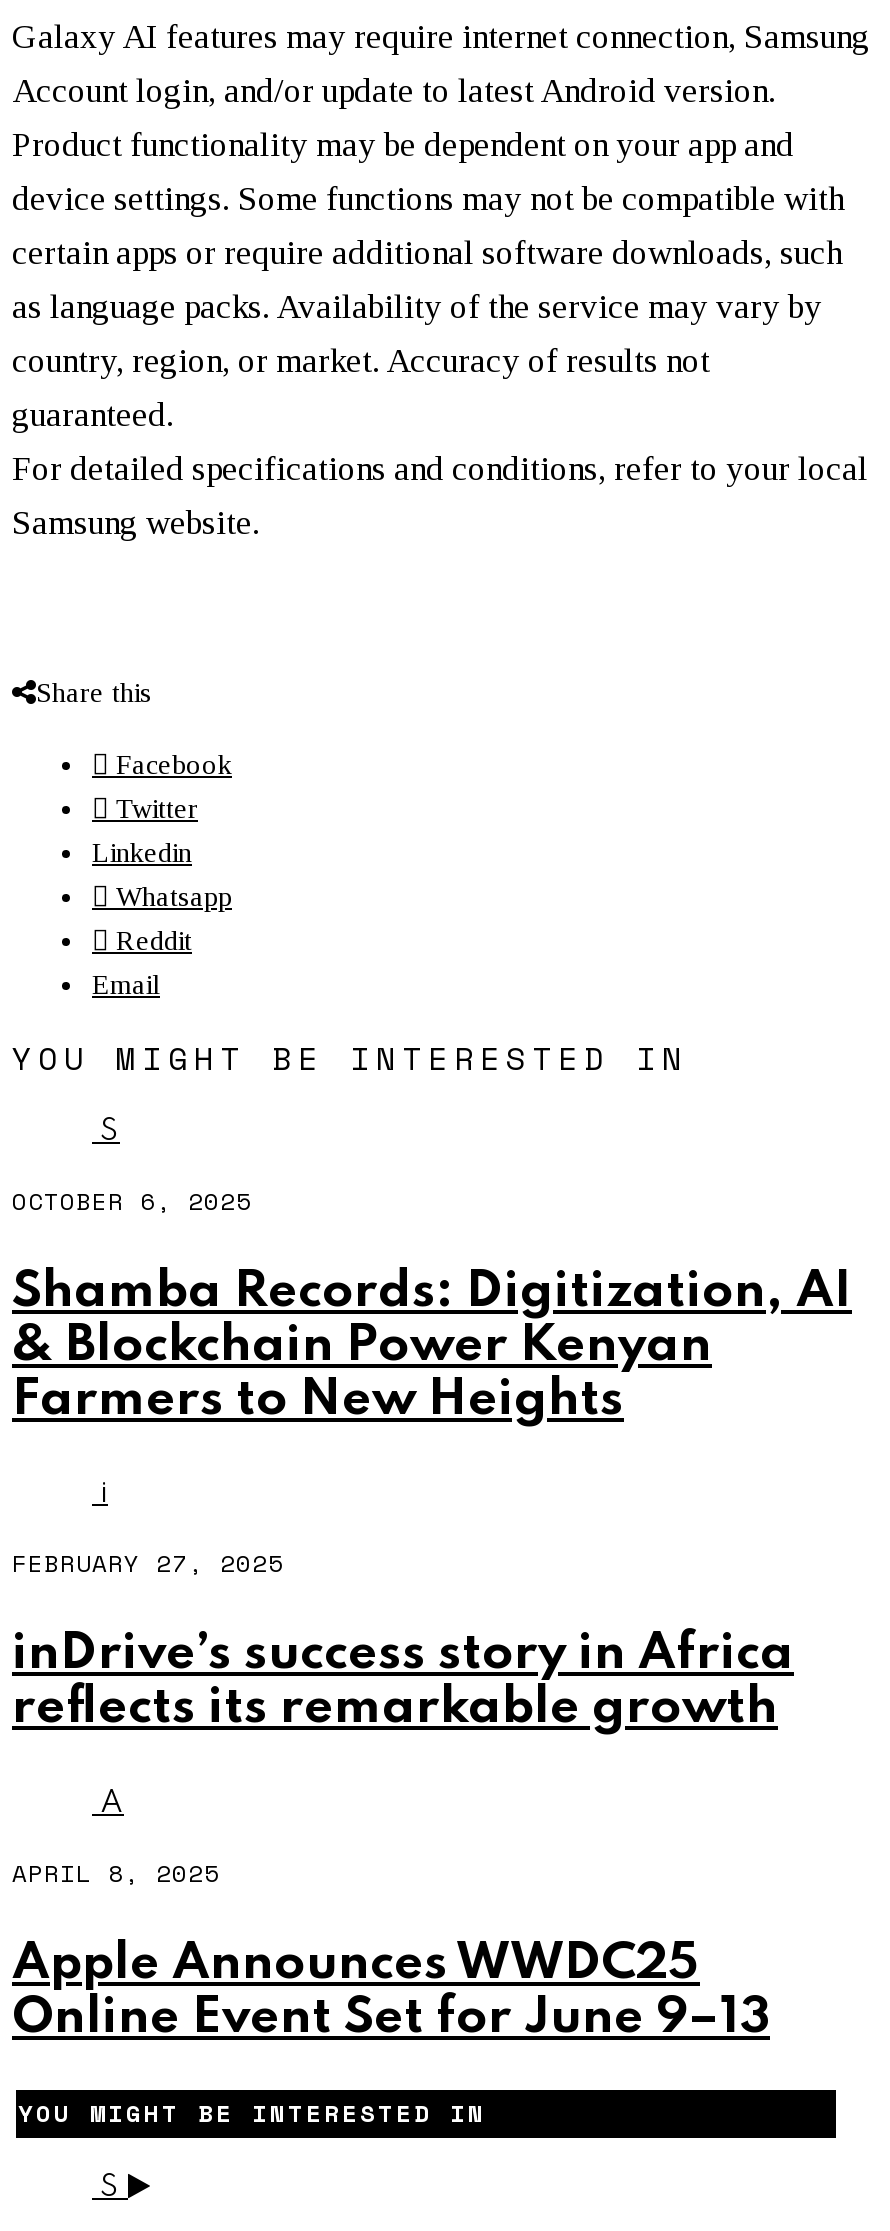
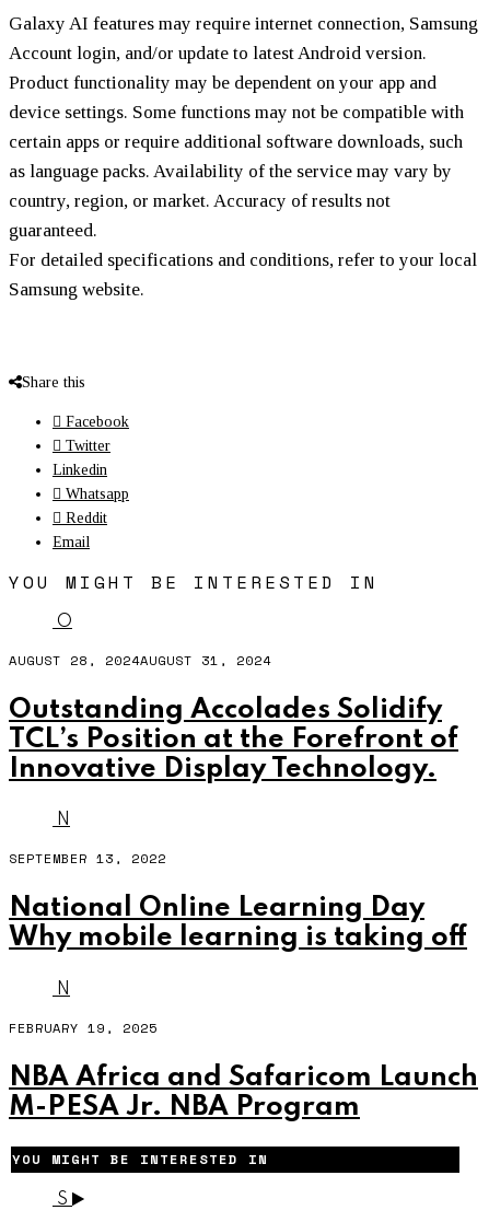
[100,1116,120,1148] S -> [57,614,72,631] O
[12,1184,252,1218] OCTOBER 6, 2025 -> [9,651,271,669] AUGUST 28, 2024AUGUST 31, 2024
[12,1265,852,1425] Shamba Records: Digitization, AI | & Blockchain Power Kenyan | Farmers to New Heights -> [9,695,458,783] Outstanding Accolades Solidify | TCL’s Position at the Forefront of | Innovative Display Technology.
[100,1479,108,1511] i -> [57,812,70,830] N
[12,1547,284,1581] FEBRUARY 27, 2025 -> [9,849,166,868] SEPTEMBER 13, 2022
[12,1628,794,1734] inDrive’s success story in Africa | reflects its remarkable growth -> [9,894,467,952] National Online Learning Day | Why mobile learning is taking off
[100,1788,124,1820] A -> [57,981,70,999] N
[12,1856,220,1890] APRIL 8, 2025 -> [9,1018,158,1037] FEBRUARY 19, 2025
[12,1937,770,2043] Apple Announces WWDC25 | Online Event Set for June 9–13 -> [9,1063,478,1121] NBA Africa and Safaricom Launch | M-PESA Jr. NBA Program

